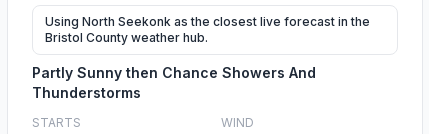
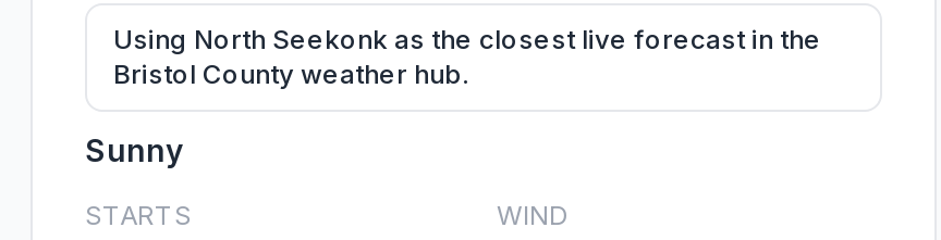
[32,64,316,101] Partly Sunny then Chance Showers And | Thunderstorms -> [85,132,183,169] Sunny

